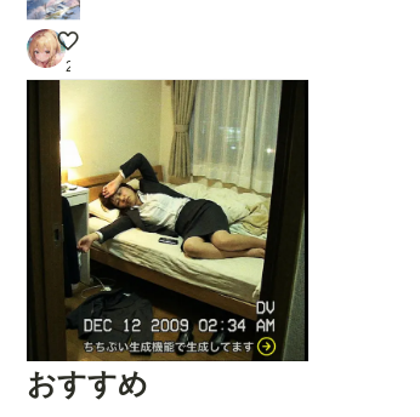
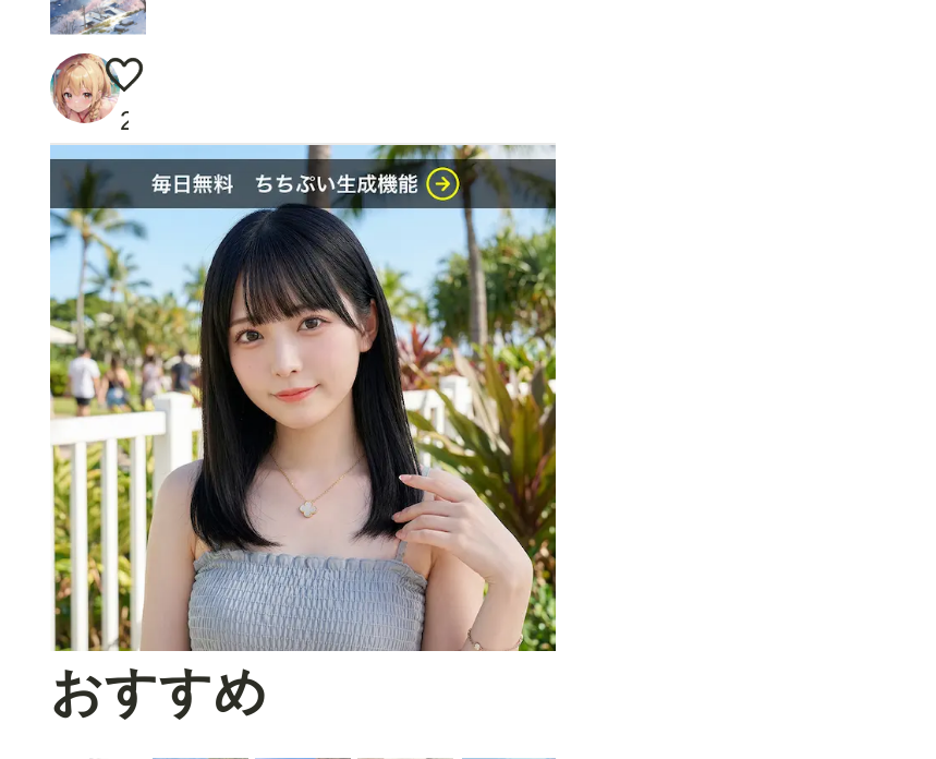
[25,79,310,362] [image] -> [48,144,558,654] [image]

